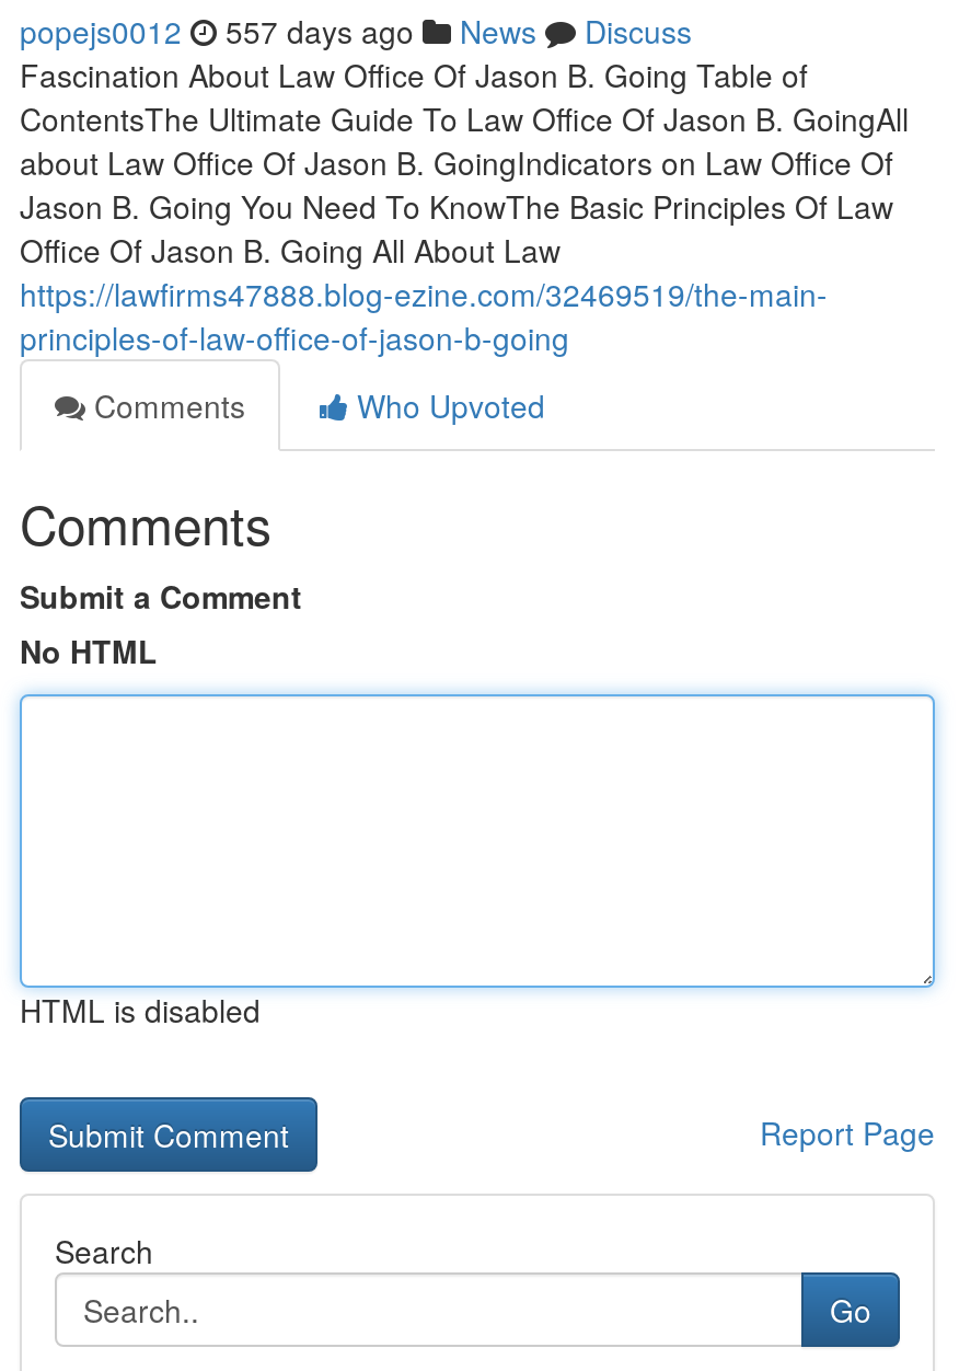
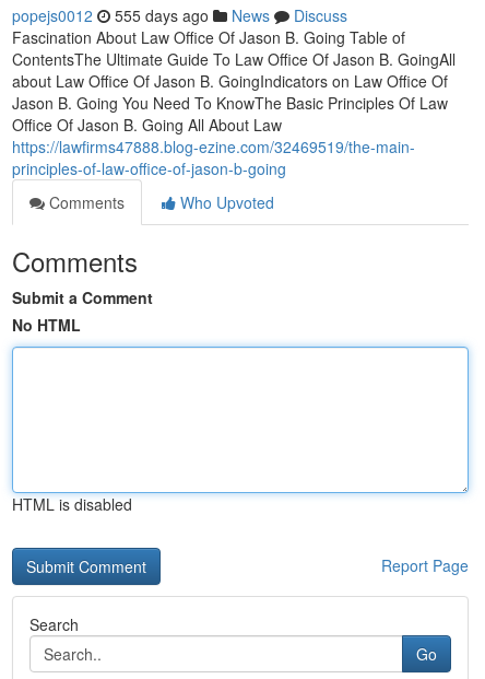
[20,9,692,53] popejs0012 557 days ago News Discuss -> [12,4,347,26] popejs0012 555 days ago News Discuss

